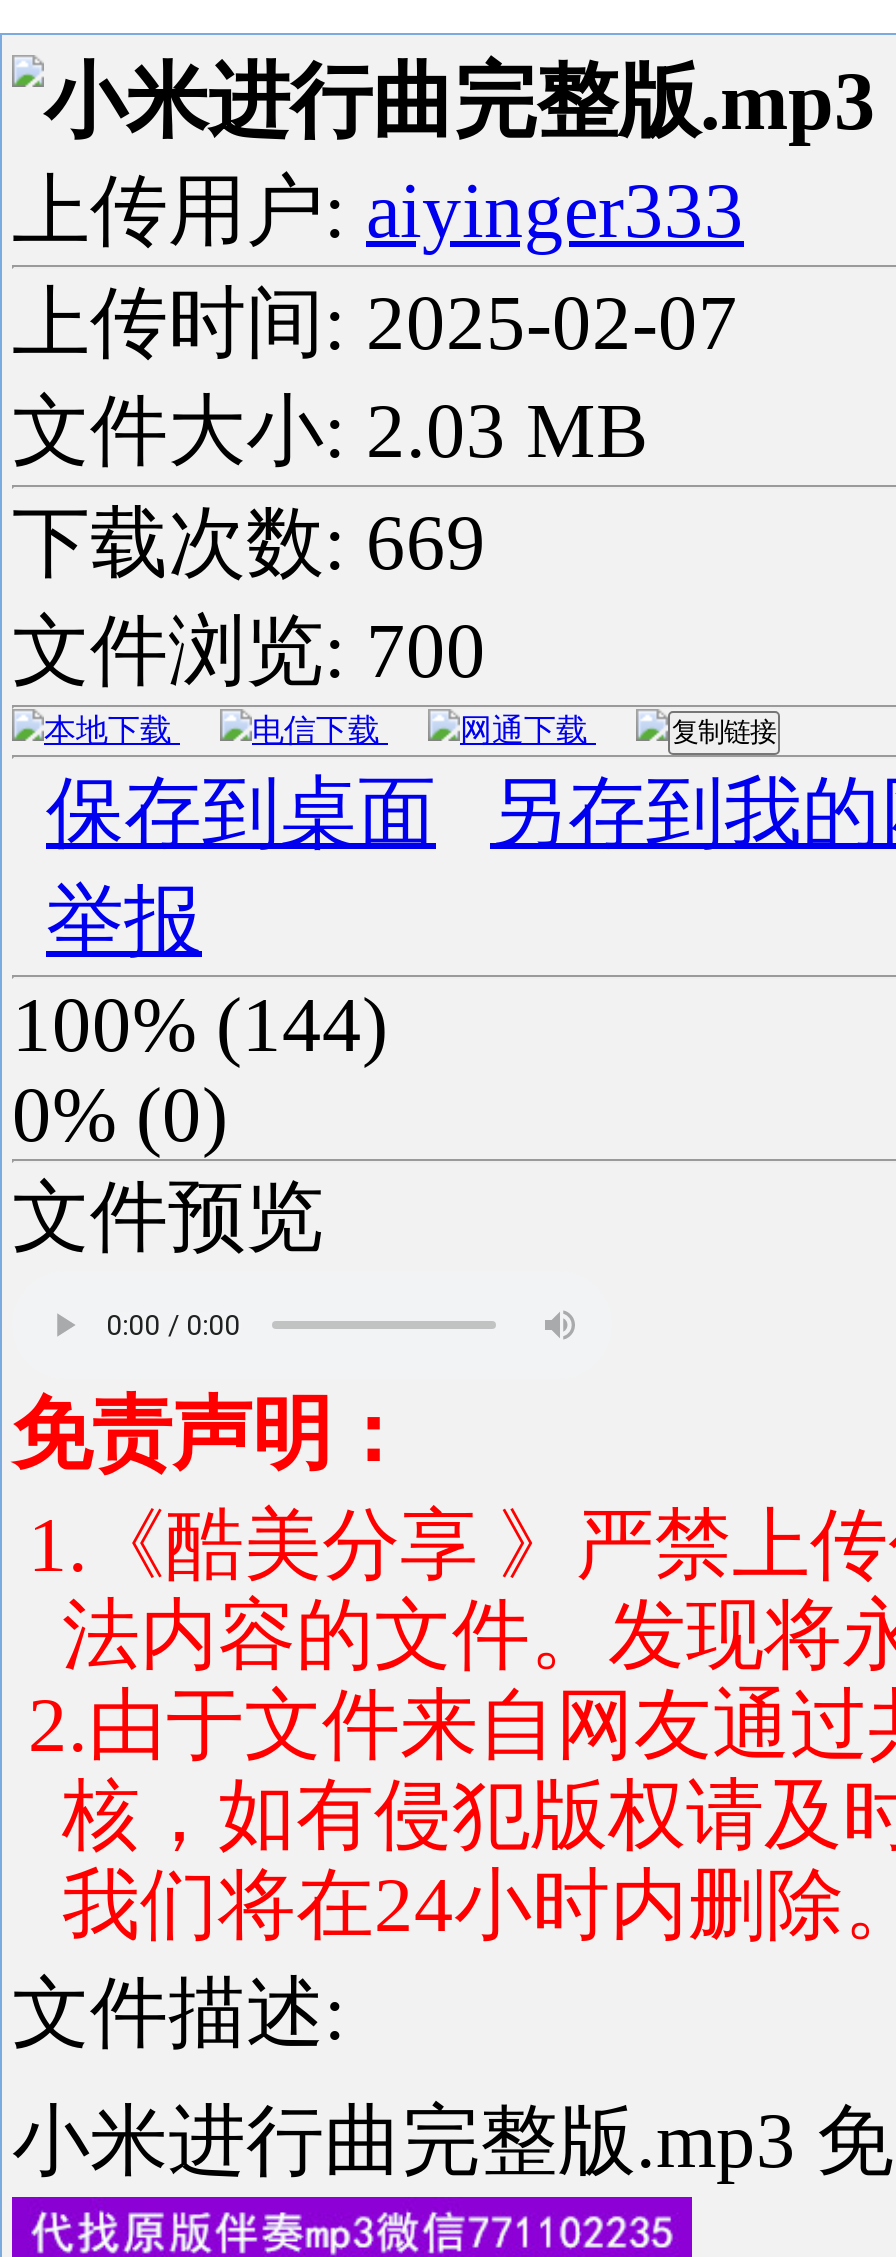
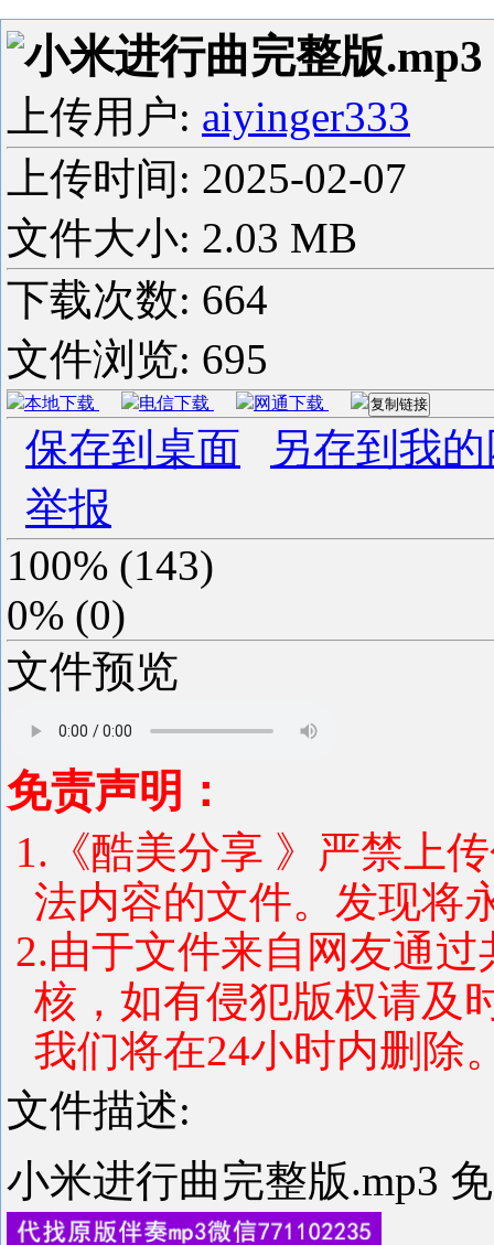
[12,499,486,585] 下载次数: 669 -> [7,276,268,323] 下载次数: 664
[12,607,486,693] 文件浏览: 700 -> [7,335,268,383] 文件浏览: 695
[12,981,388,1067] 100% (144) -> [7,541,214,589] 100% (143)

